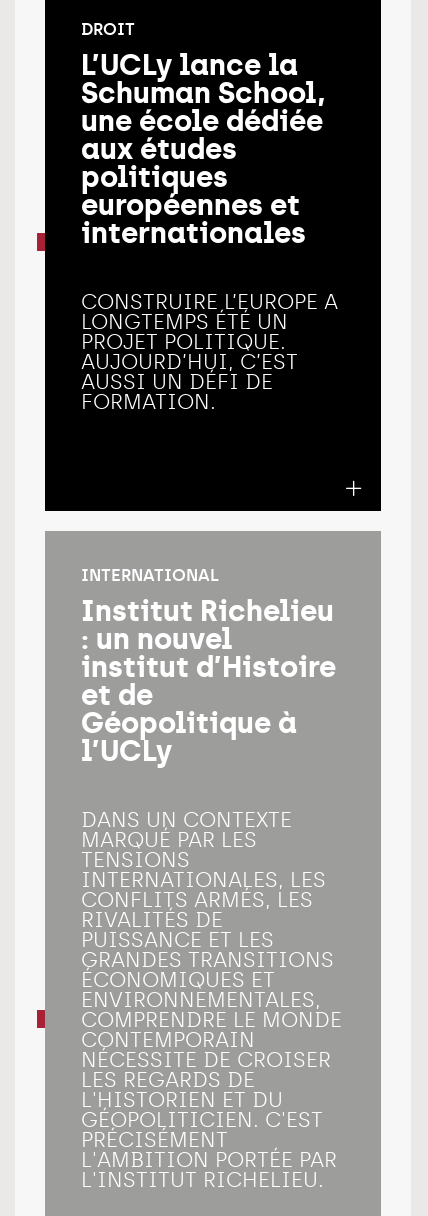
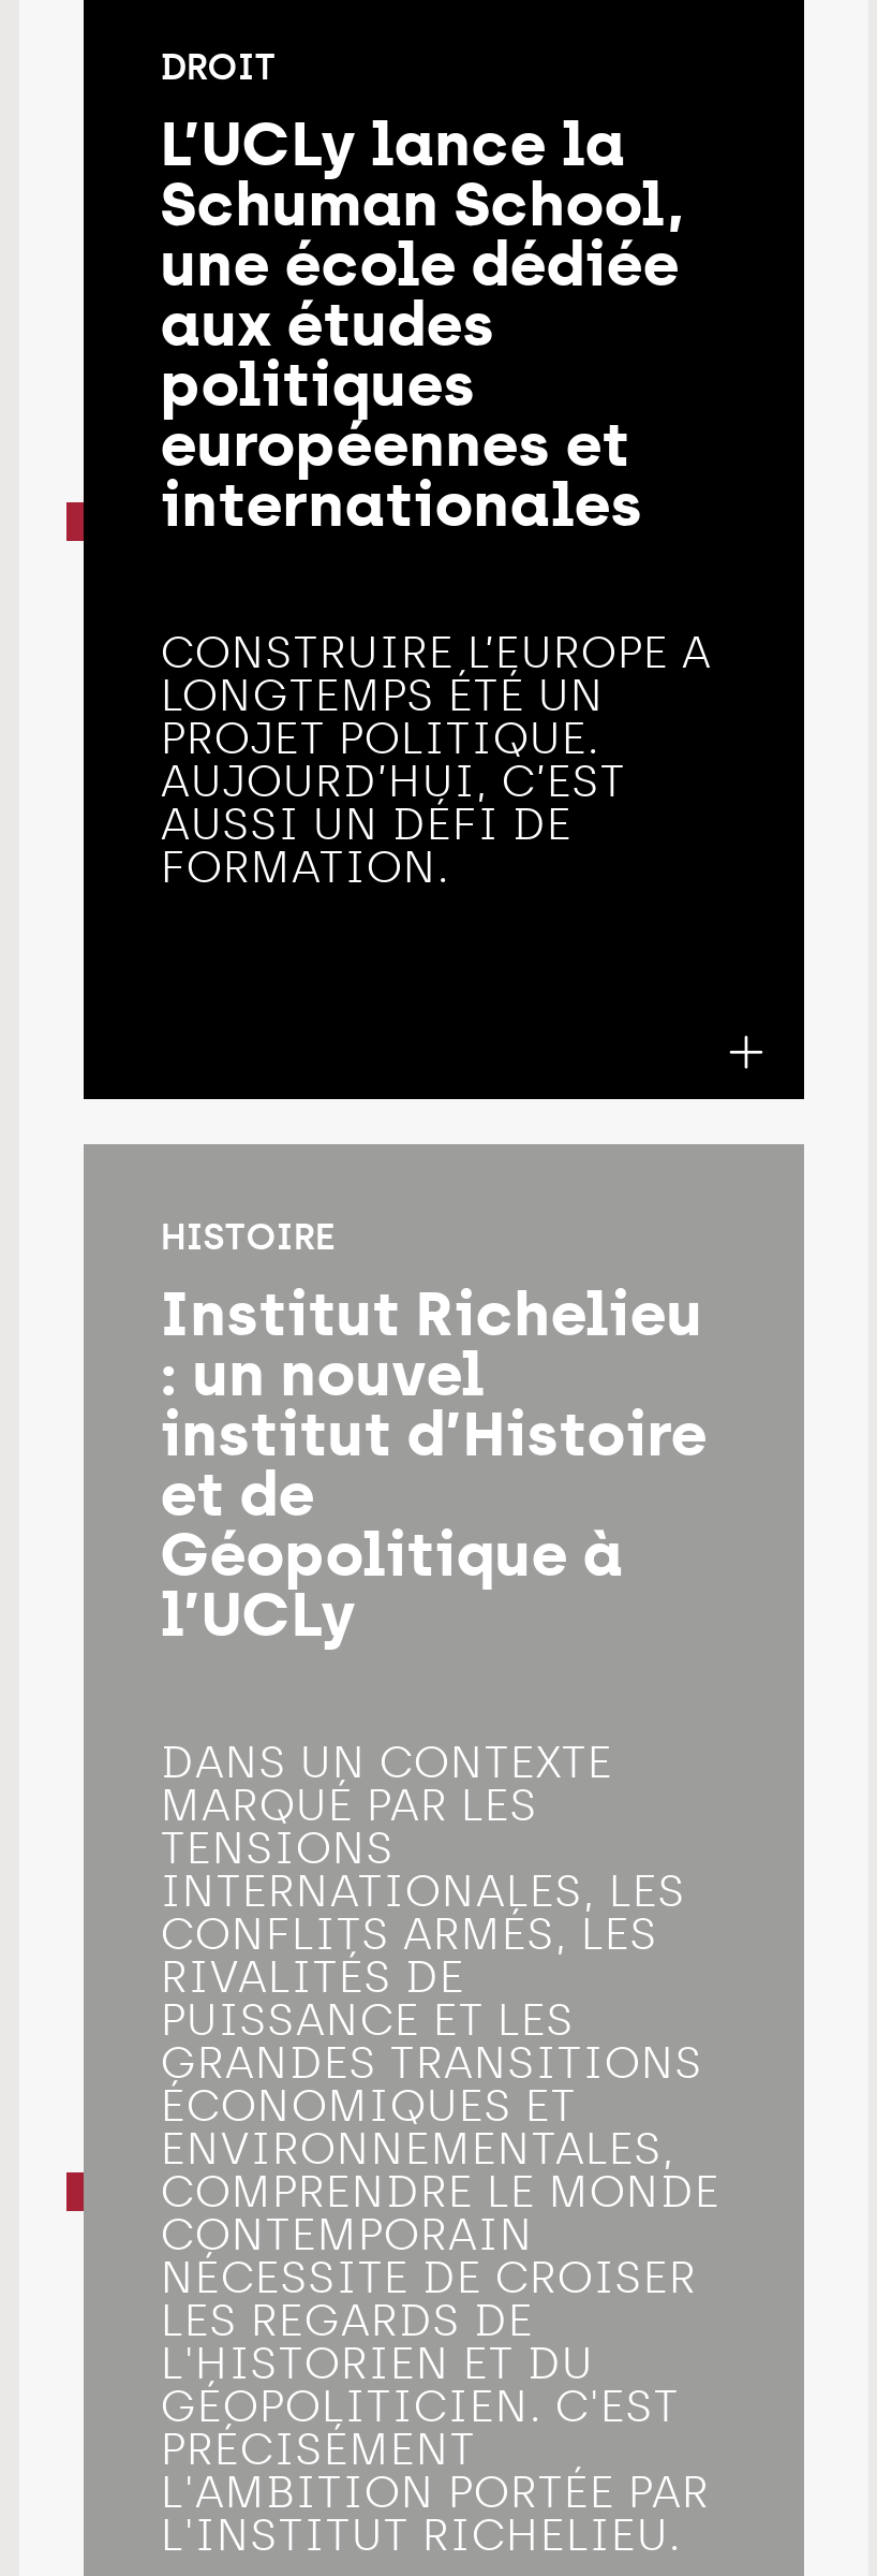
[81,565,219,585] INTERNATIONAL -> [160,1216,336,1259] HISTOIRE

